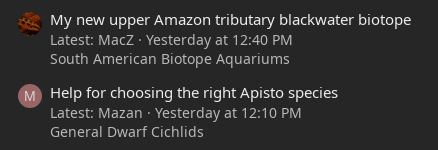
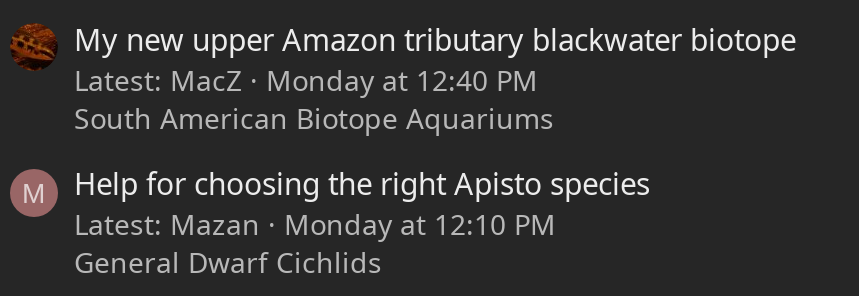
[146,30,293,49] Yesterday at 12:40 PM -> [266,61,538,99] Monday at 12:40 PM
[155,103,302,122] Yesterday at 12:10 PM -> [284,206,556,244] Monday at 12:10 PM

